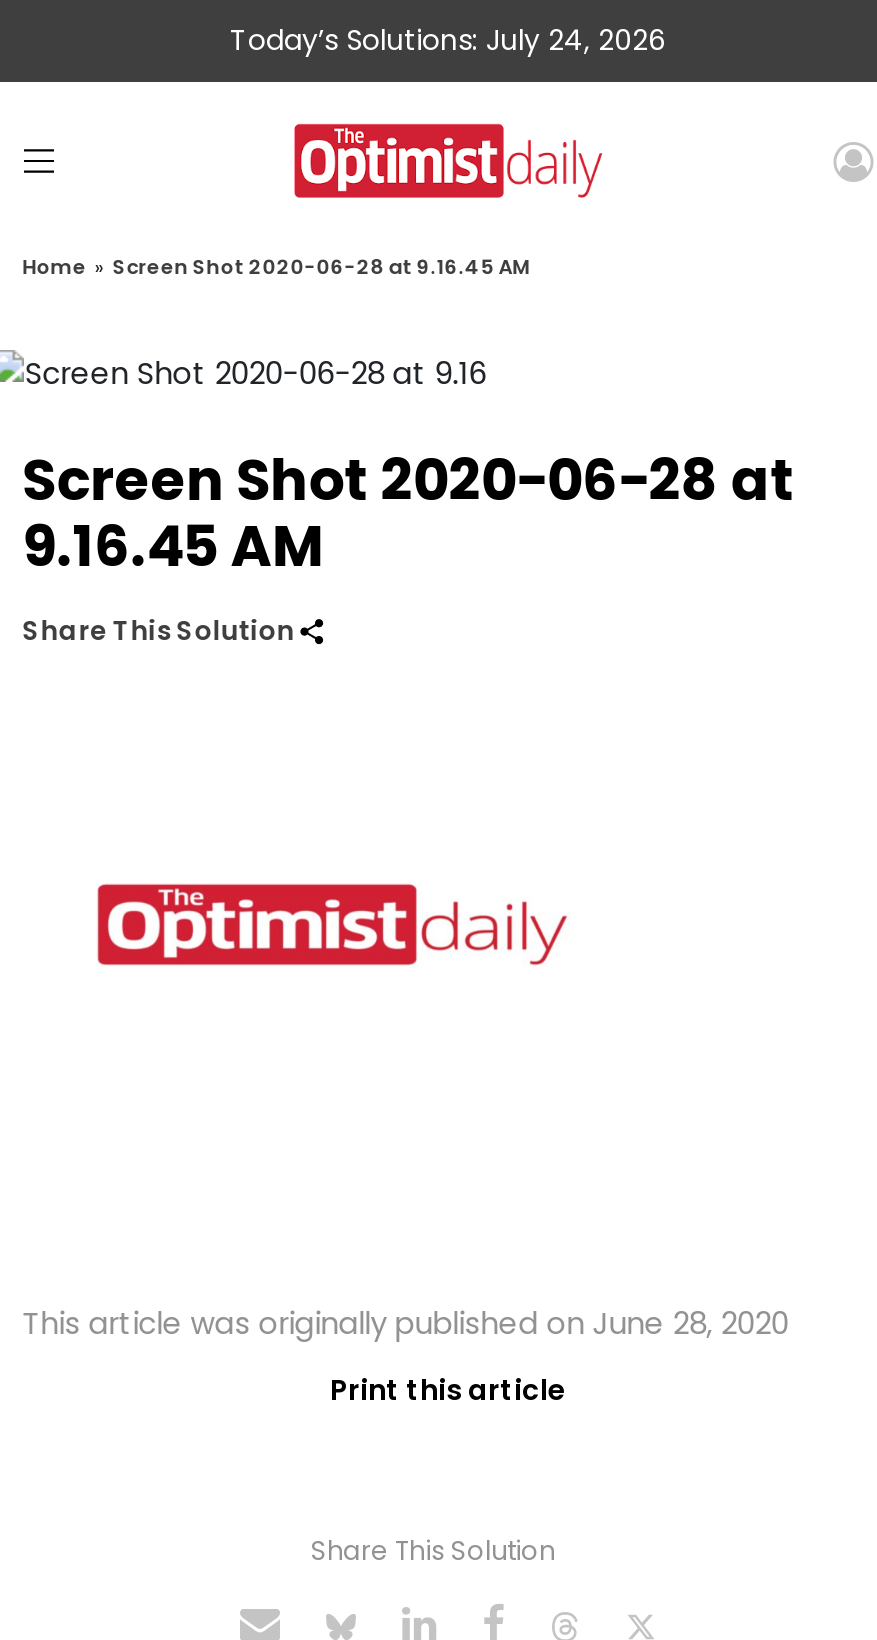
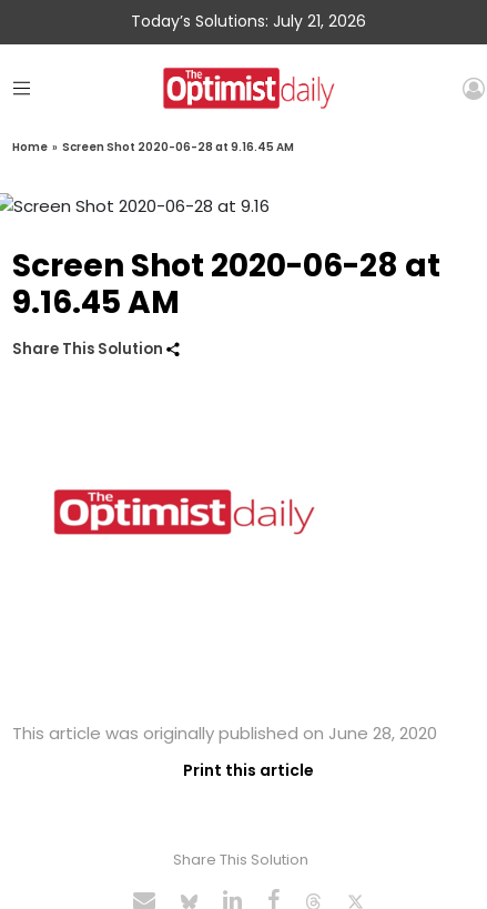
[230,20,666,60] Today’s Solutions: July 24, 2026 -> [131,10,366,32] Today’s Solutions: July 21, 2026

